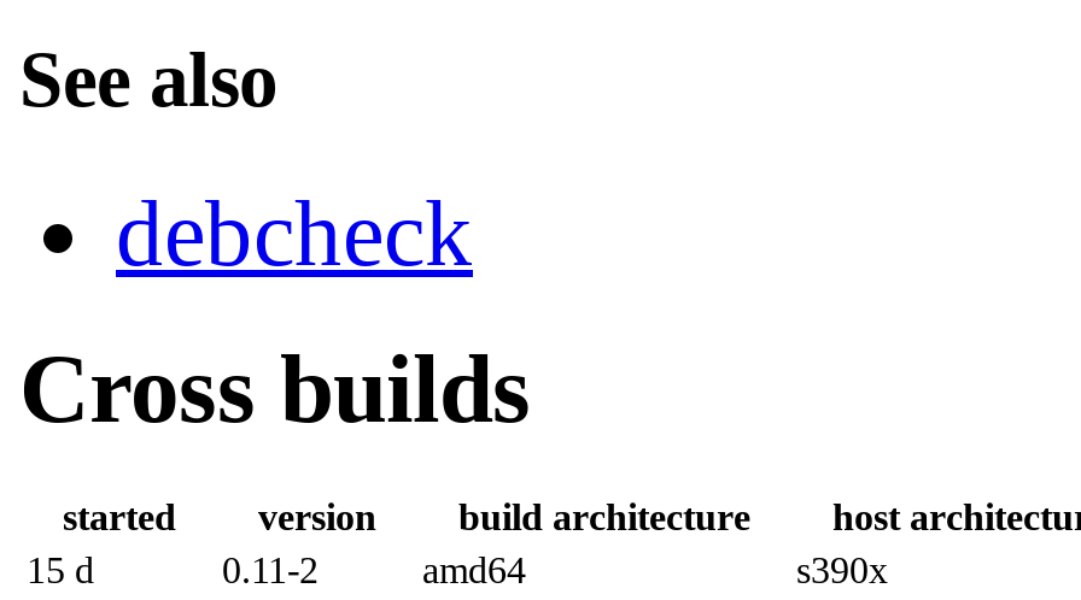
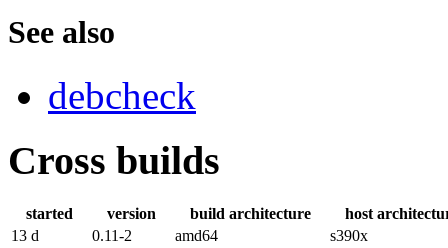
[27,550,94,591] 15 d -> [11,227,39,244] 13 d

